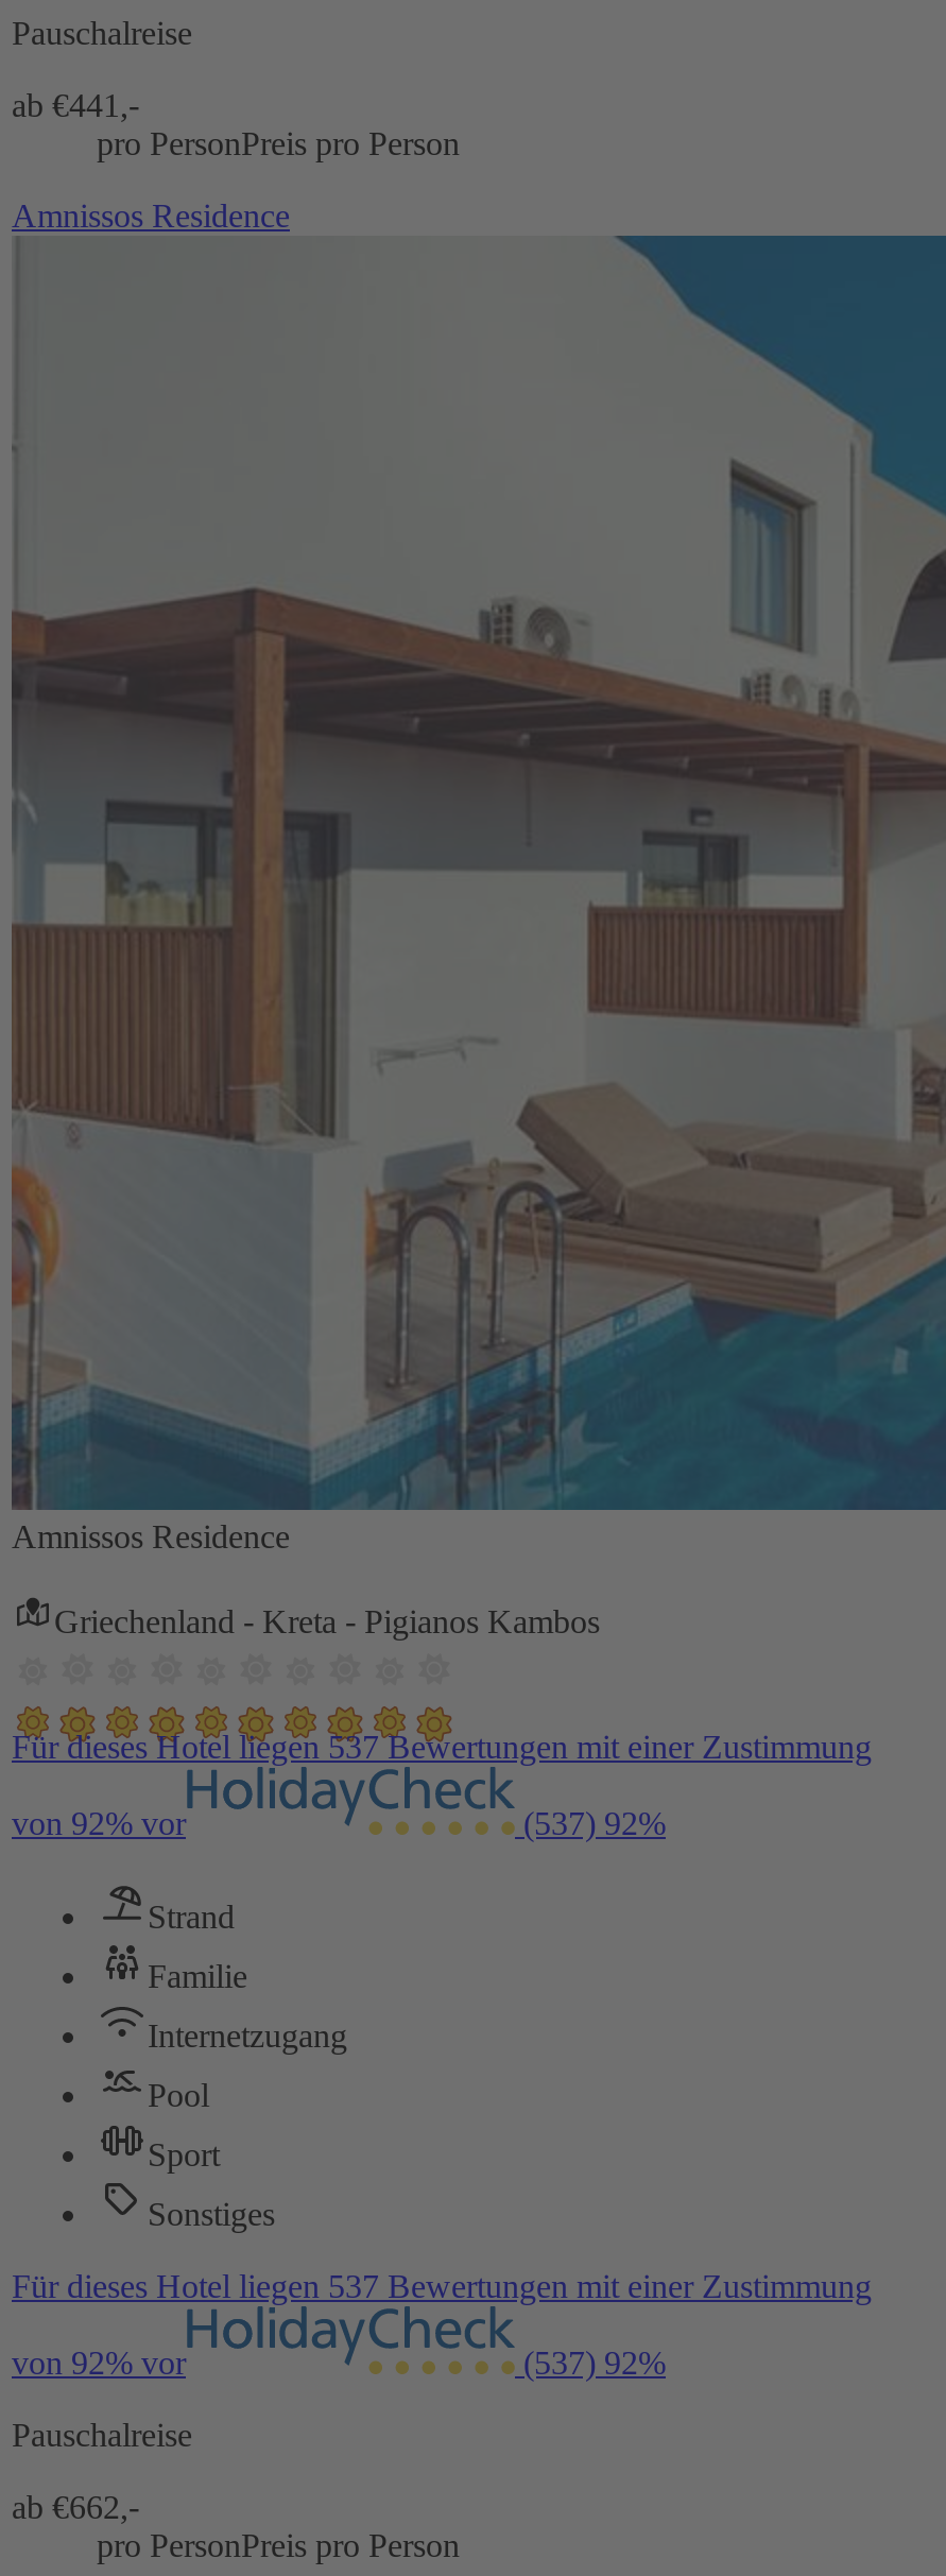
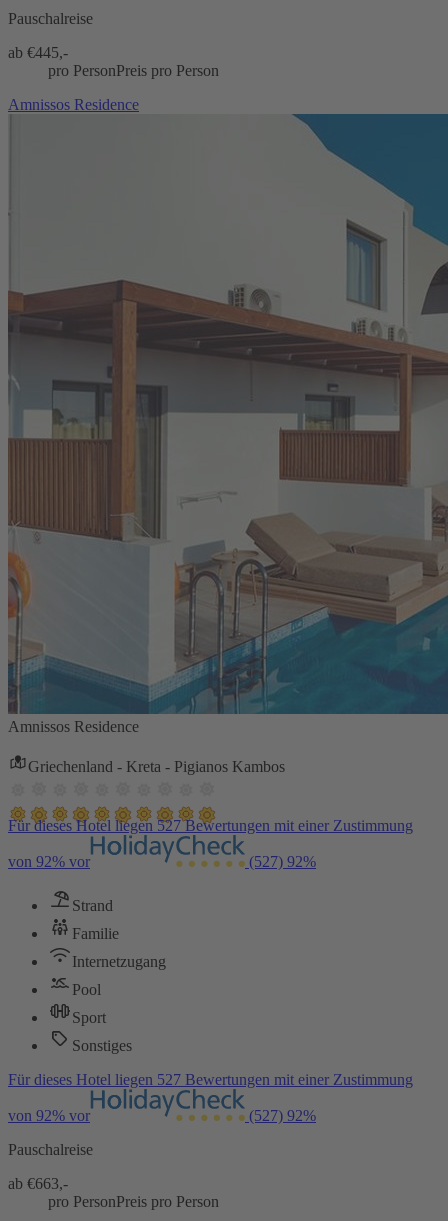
[12,87,139,123] ab €441,- -> [8,44,68,61] ab €445,-
[12,1728,872,1764] Für dieses Hotel liegen 537 Bewertungen mit einer Zustimmung -> [8,817,413,834] Für dieses Hotel liegen 527 Bewertungen mit einer Zustimmung
[515,1805,666,1841] (537) 92% -> [245,853,316,870] (527) 92%
[12,2268,872,2304] Für dieses Hotel liegen 537 Bewertungen mit einer Zustimmung -> [8,1071,413,1088] Für dieses Hotel liegen 527 Bewertungen mit einer Zustimmung
[515,2344,666,2380] (537) 92% -> [245,1107,316,1124] (527) 92%
[12,2489,139,2525] ab €662,- -> [8,1175,68,1192] ab €663,-

